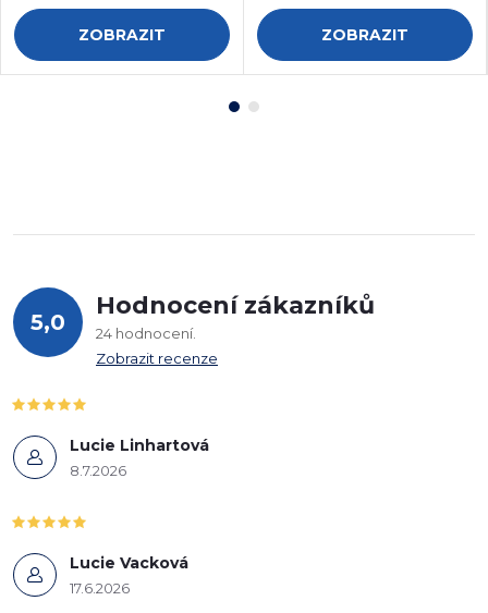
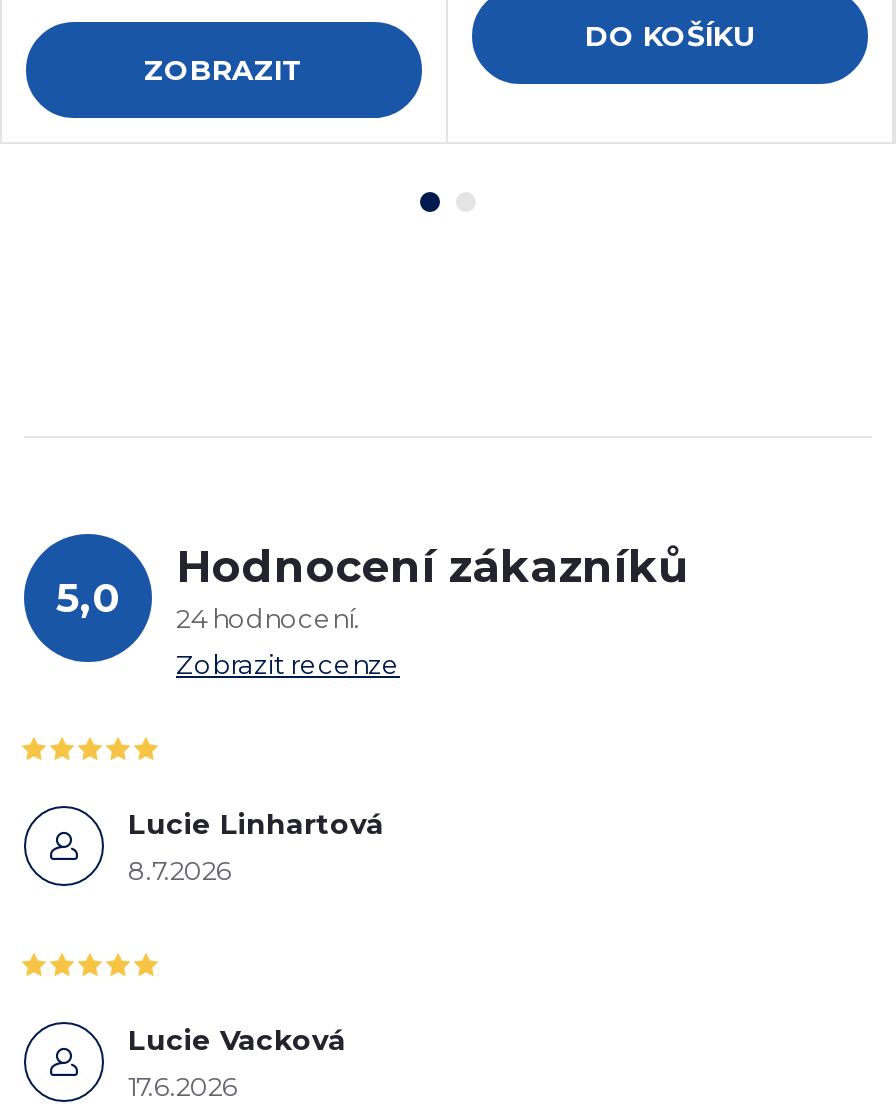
[321,25,408,44] ZOBRAZIT -> [585,18,755,54] DO KOŠÍKU

